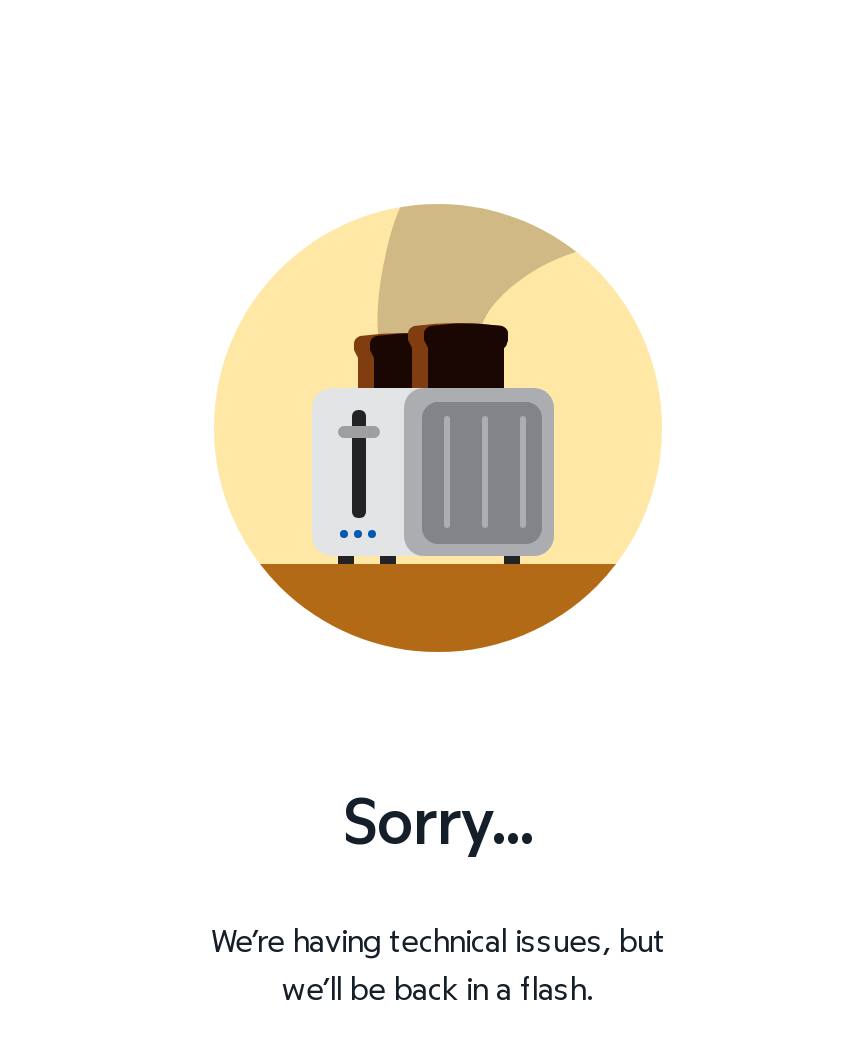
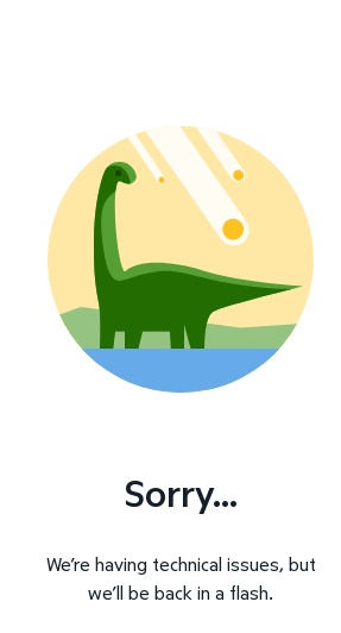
[236,204,638,654] [image] -> [59,127,302,394] [image]

